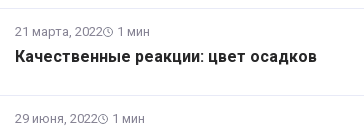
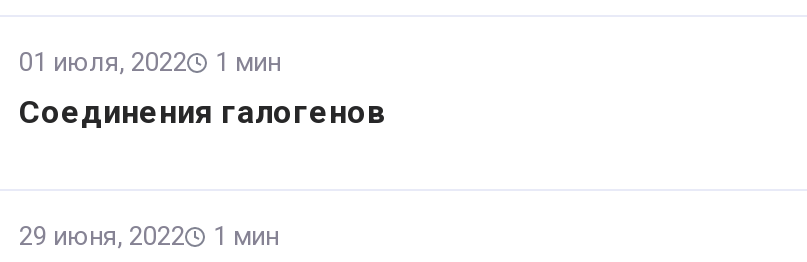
[15,24,150,39] 21 марта, 2022 1 мин -> [19,47,281,77] 01 июля, 2022 1 мин
[15,47,317,66] Качественные реакции: цвет осадков -> [19,93,385,131] Соединения галогенов

